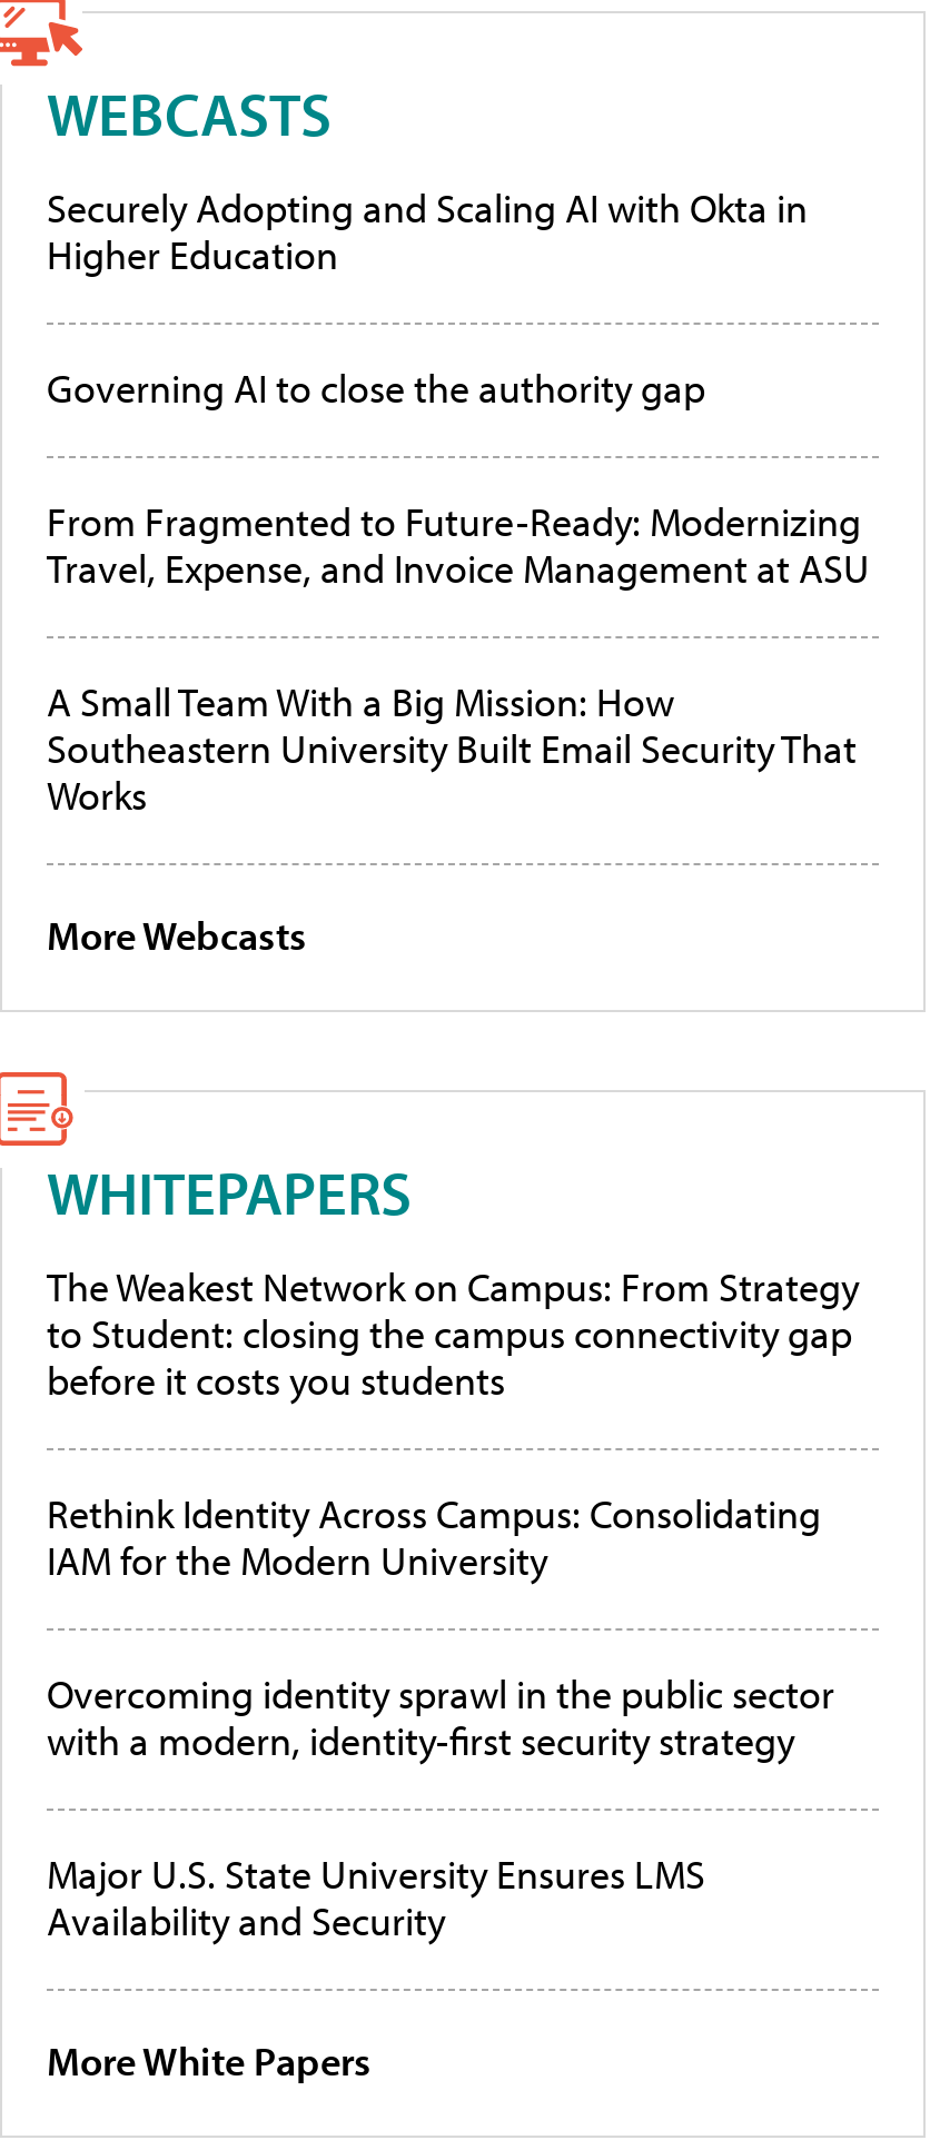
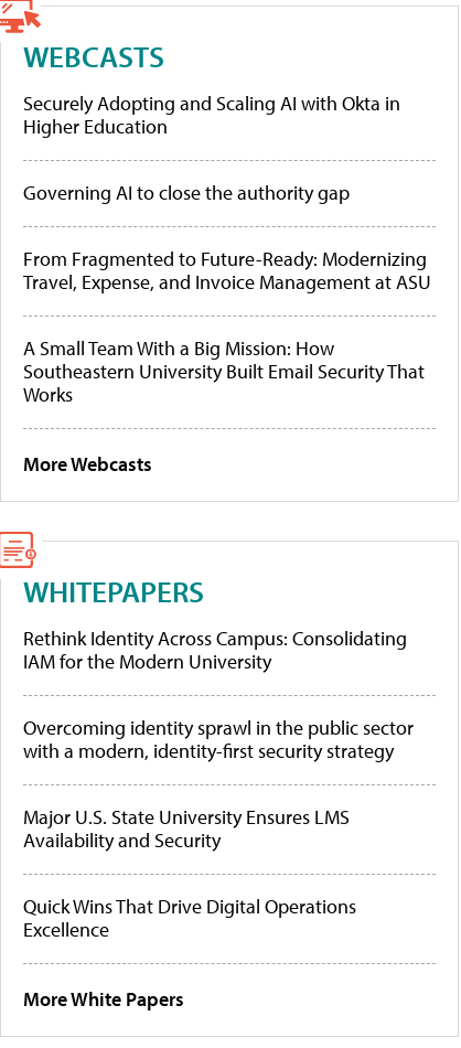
[47,1261,859,1406] The Weakest Network on Campus: From Strategy | to Student: closing the campus connectivity gap | before it costs you students -> none
moved [47,1488,834,1946] -> [23,625,414,853]: Rethink Identity Across Campus: Consolidating | IAM for the Modern University | Overcoming identity sprawl in the public sector | with a modern, identity-first security strategy | Major U.S. State University Ensures LMS | Availability and Security
none -> [23,893,356,942] Quick Wins That Drive Digital Operations | Excellence

